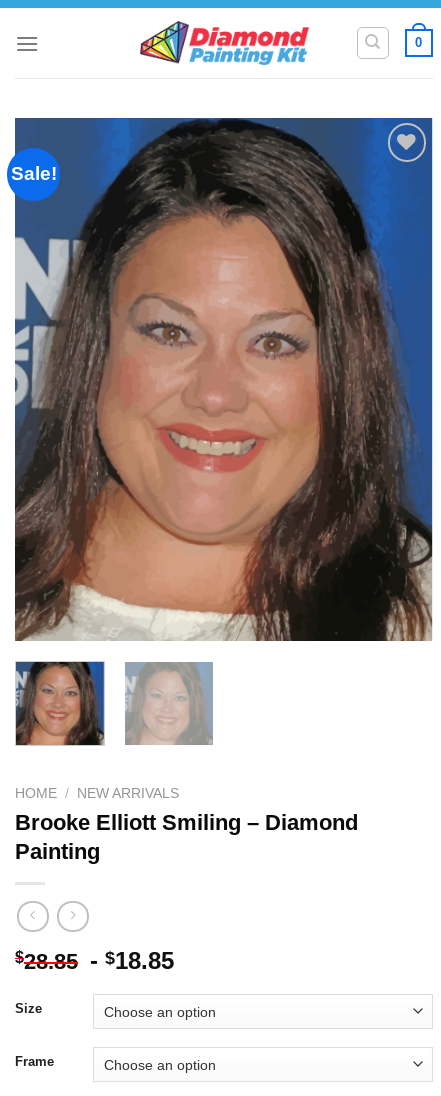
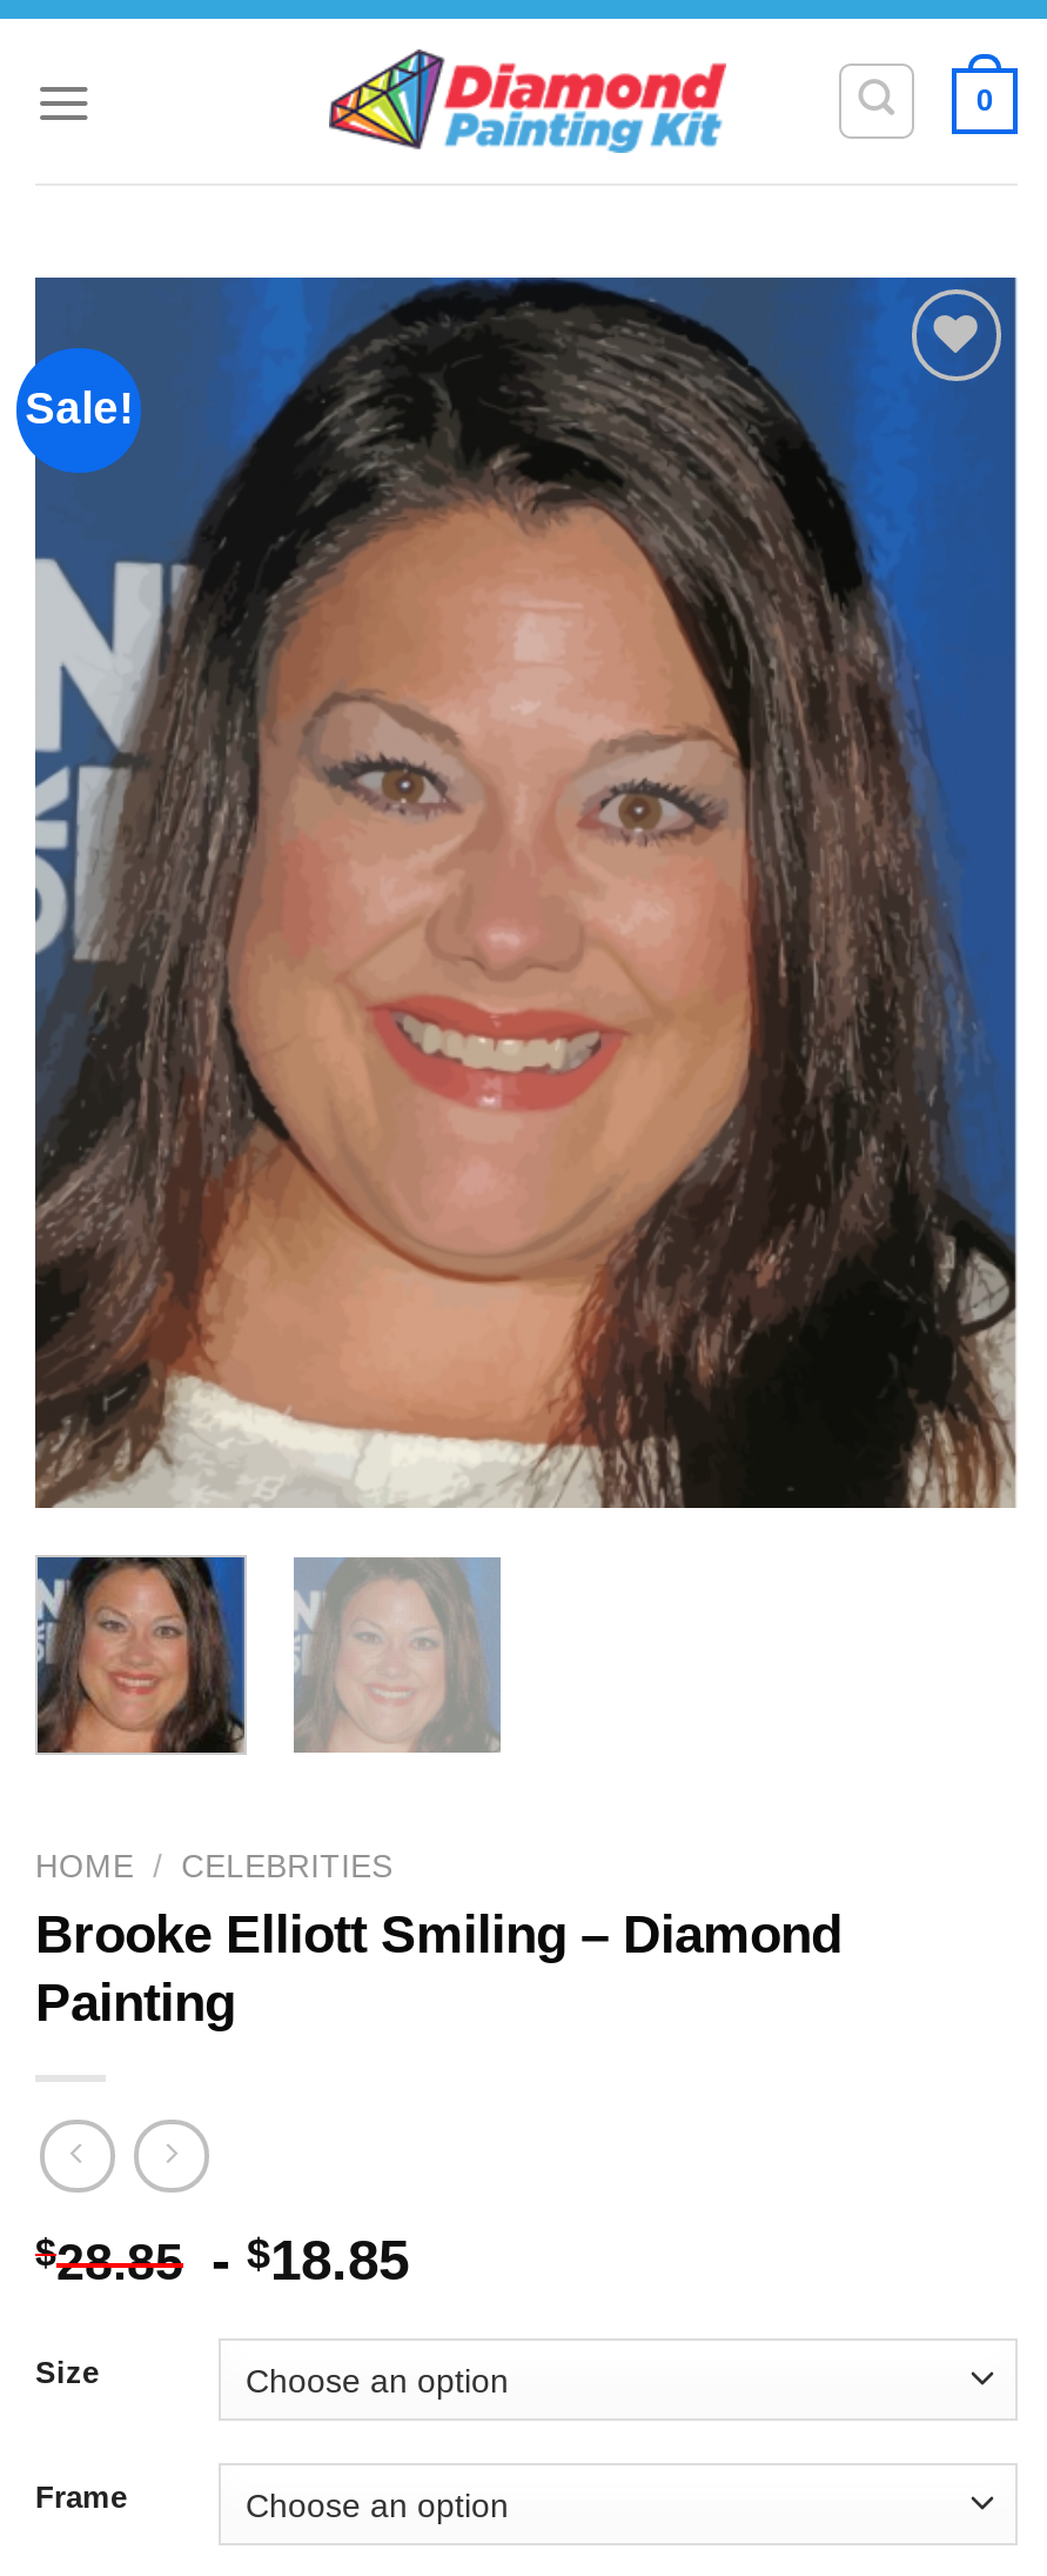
[15,786,179,801] HOME / NEW ARRIVALS -> [35,1848,393,1883] HOME / CELEBRITIES

